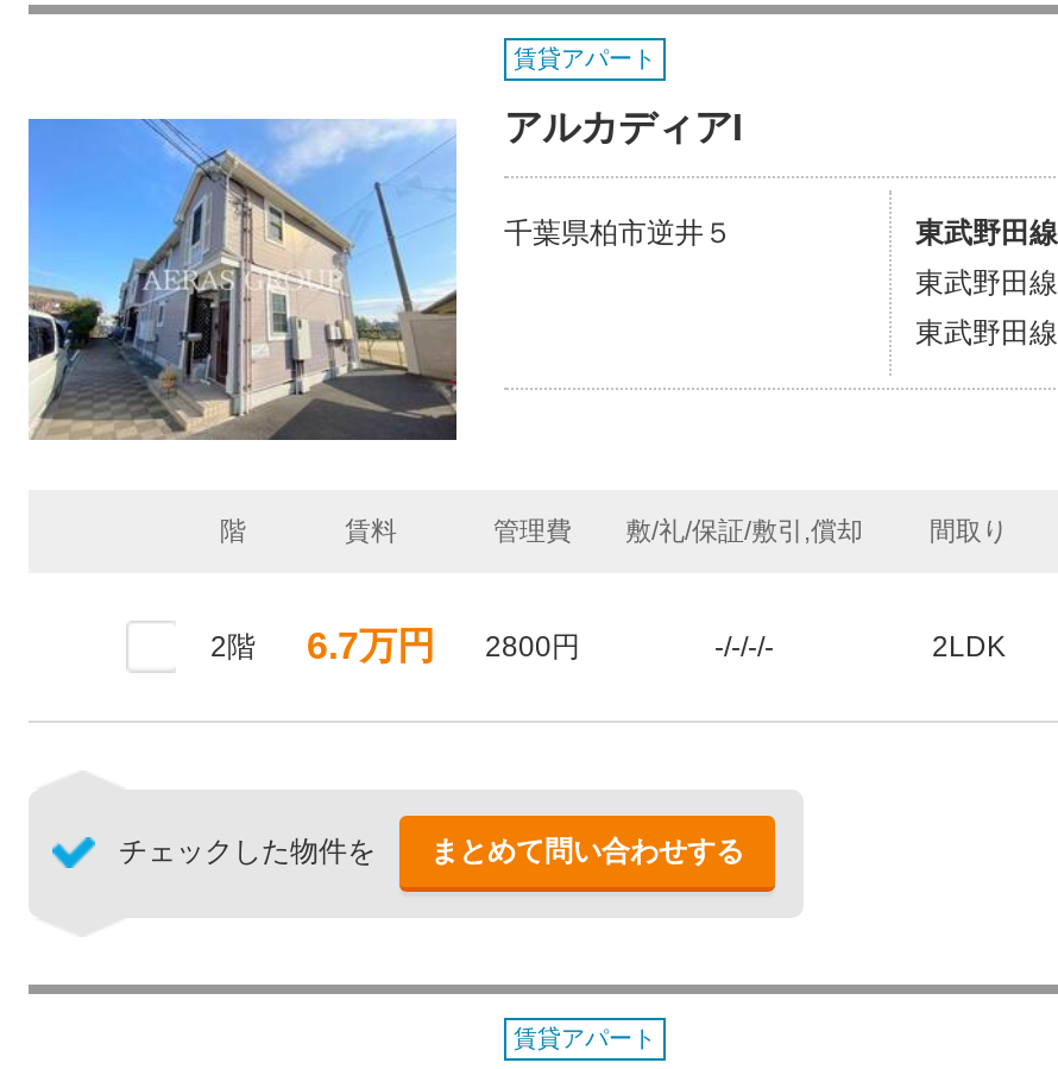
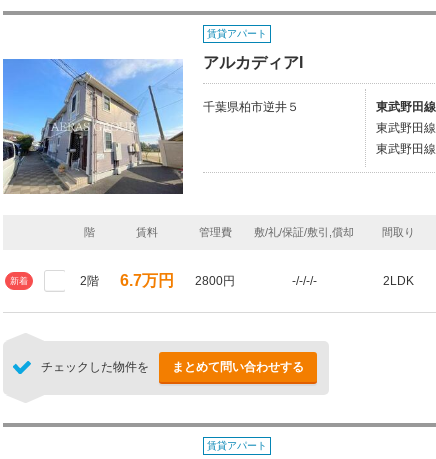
none -> [10,276,28,286] 新着

